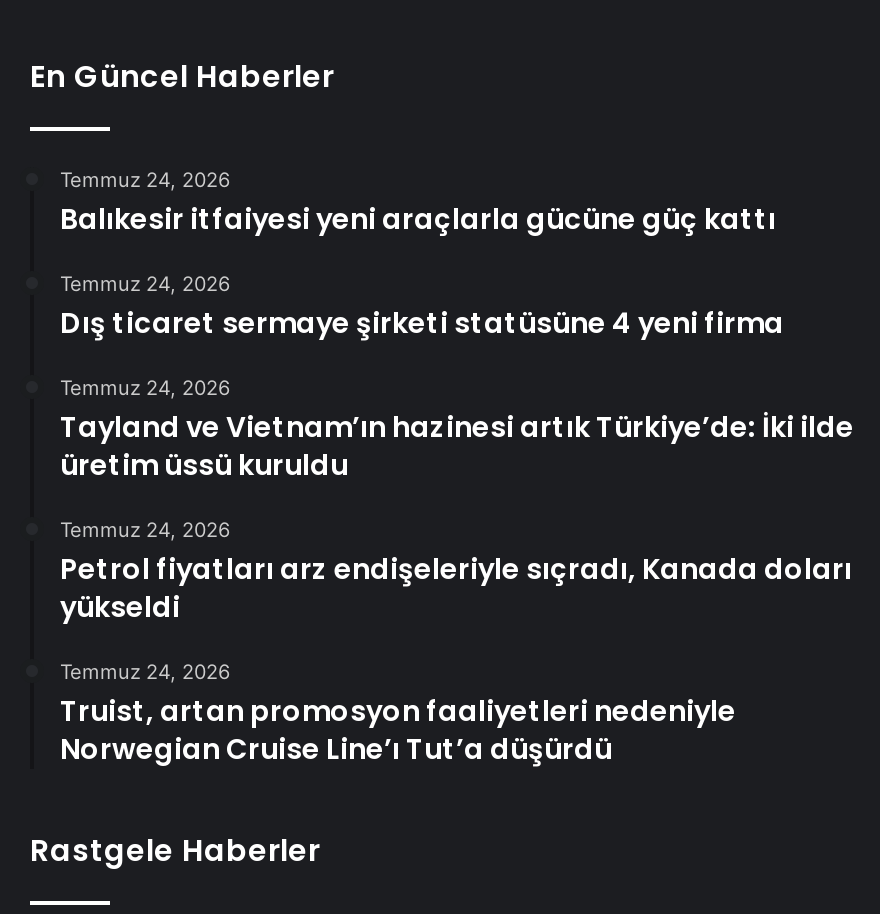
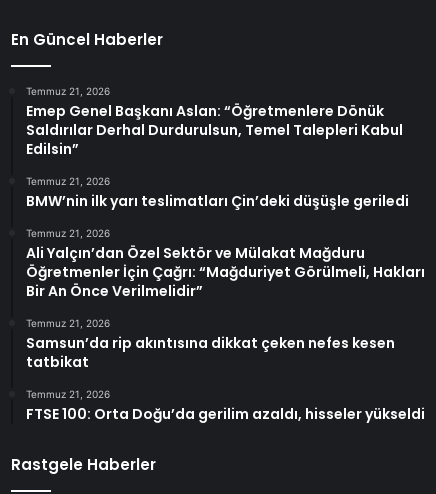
[60,168,776,240] Temmuz 24, 2026 | Balıkesir itfaiyesi yeni araçlarla gücüne güç kattı -> [26,84,403,158] Temmuz 21, 2026 | Emep Genel Başkanı Aslan: “Öğretmenlere Dönük | Saldırılar Derhal Durdurulsun, Temel Talepleri Kabul | Edilsin”
[60,272,784,344] Temmuz 24, 2026 | Dış ticaret sermaye şirketi statüsüne 4 yeni firma -> [26,174,409,210] Temmuz 21, 2026 | BMW’nin ilk yarı teslimatları Çin’deki düşüşle geriledi
[60,376,854,486] Temmuz 24, 2026 | Tayland ve Vietnam’ın hazinesi artık Türkiye’de: İki ilde | üretim üssü kuruldu -> [26,226,425,300] Temmuz 21, 2026 | Ali Yalçın’dan Özel Sektör ve Mülakat Mağduru | Öğretmenler İçin Çağrı: “Mağduriyet Görülmeli, Hakları | Bir An Önce Verilmelidir”
[60,518,852,628] Temmuz 24, 2026 | Petrol fiyatları arz endişeleriyle sıçradı, Kanada doları | yükseldi -> [26,316,395,371] Temmuz 21, 2026 | Samsun’da rip akıntısına dikkat çeken nefes kesen | tatbikat
[60,660,736,770] Temmuz 24, 2026 | Truist, artan promosyon faaliyetleri nedeniyle | Norwegian Cruise Line’ı Tut’a düşürdü -> [26,387,425,423] Temmuz 21, 2026 | FTSE 100: Orta Doğu’da gerilim azaldı, hisseler yükseldi

